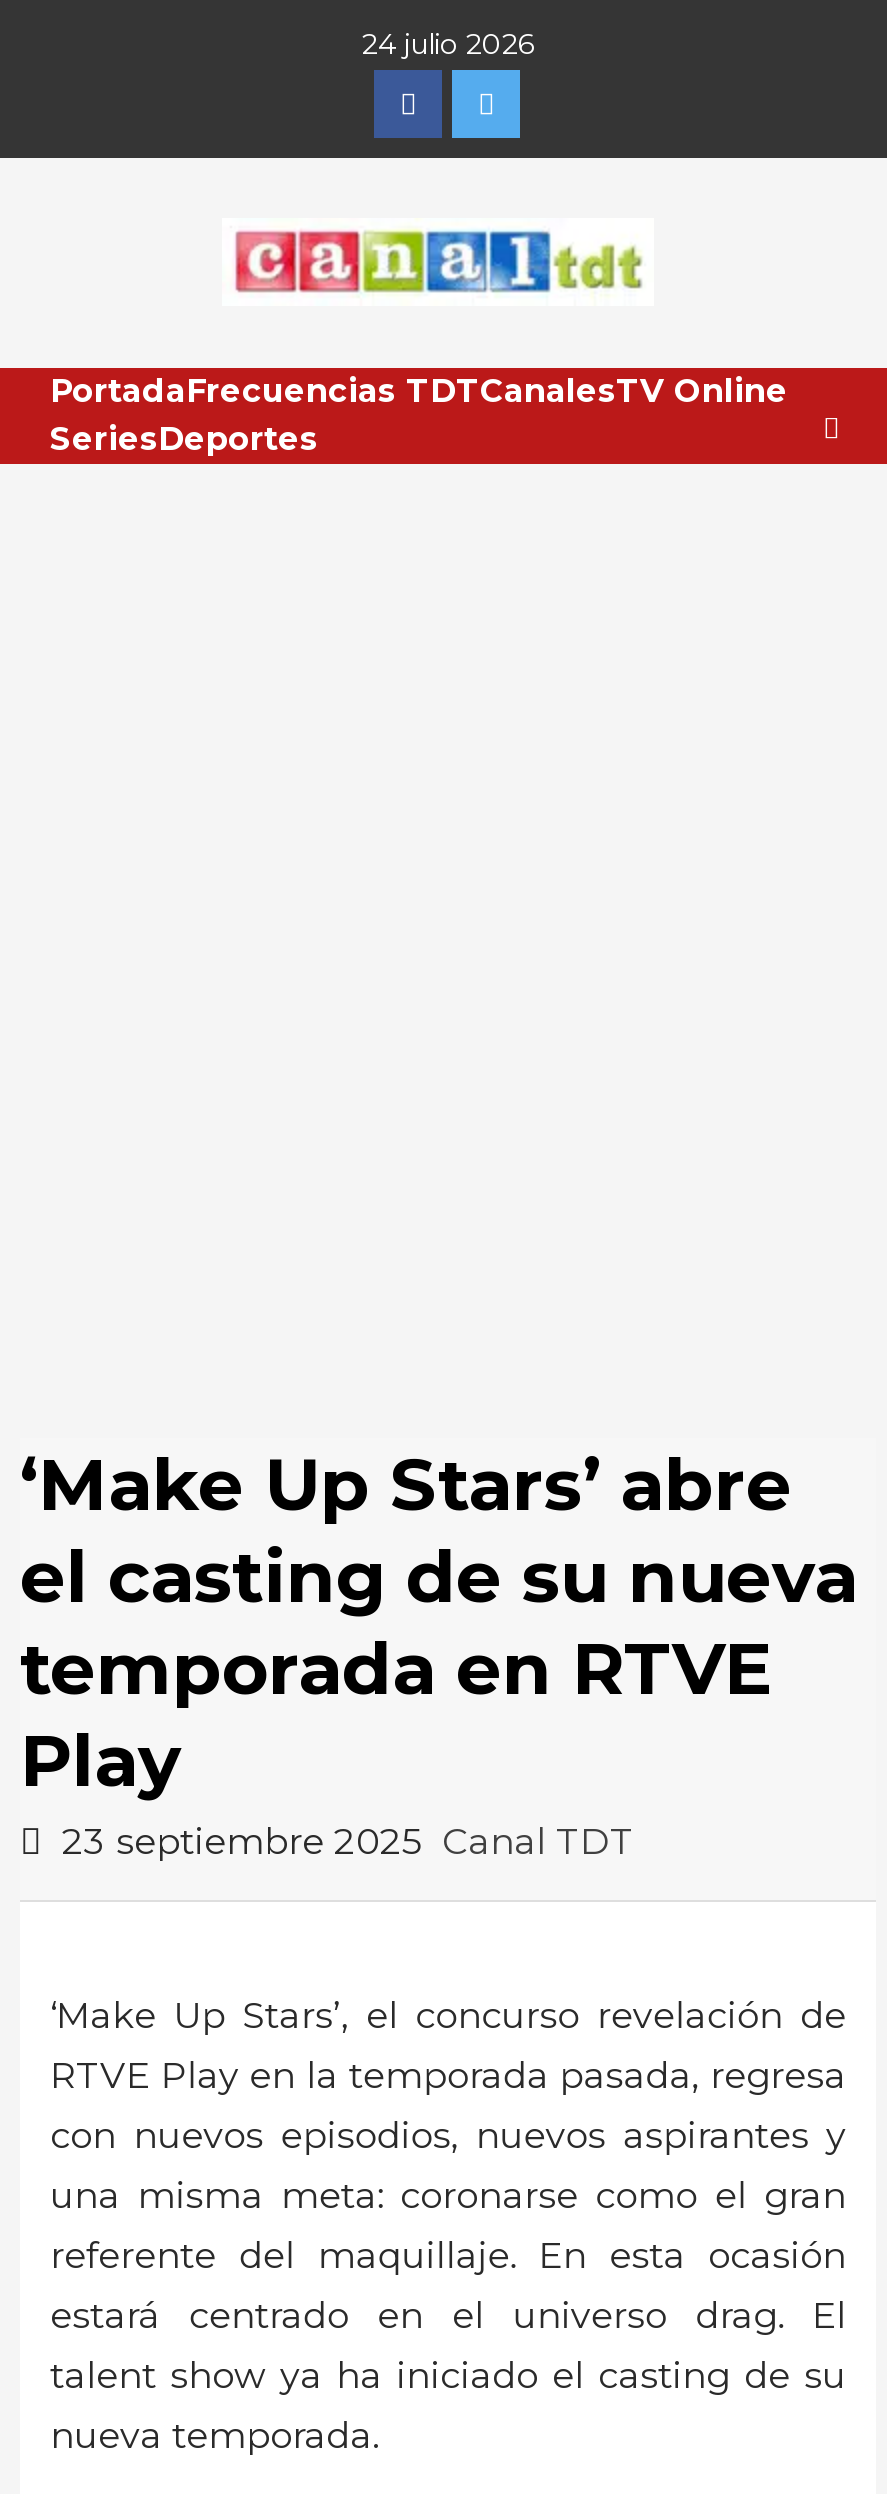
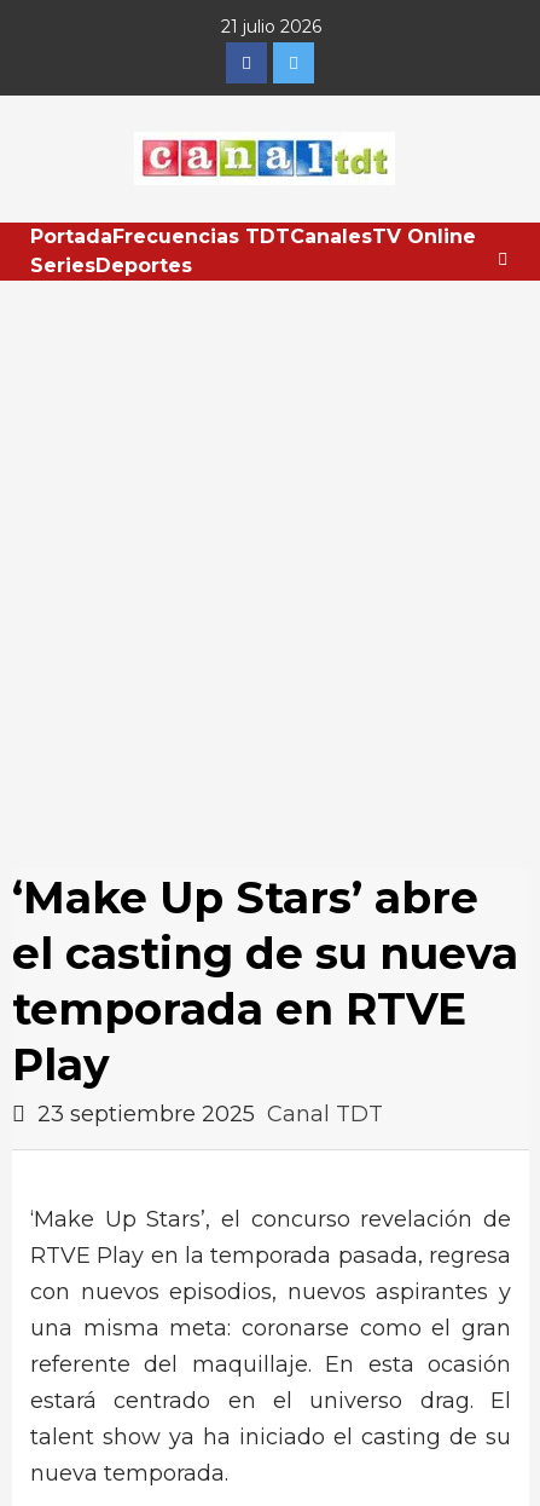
[362,26,534,62] 24 julio 2026 -> [220,16,321,37] 21 julio 2026

